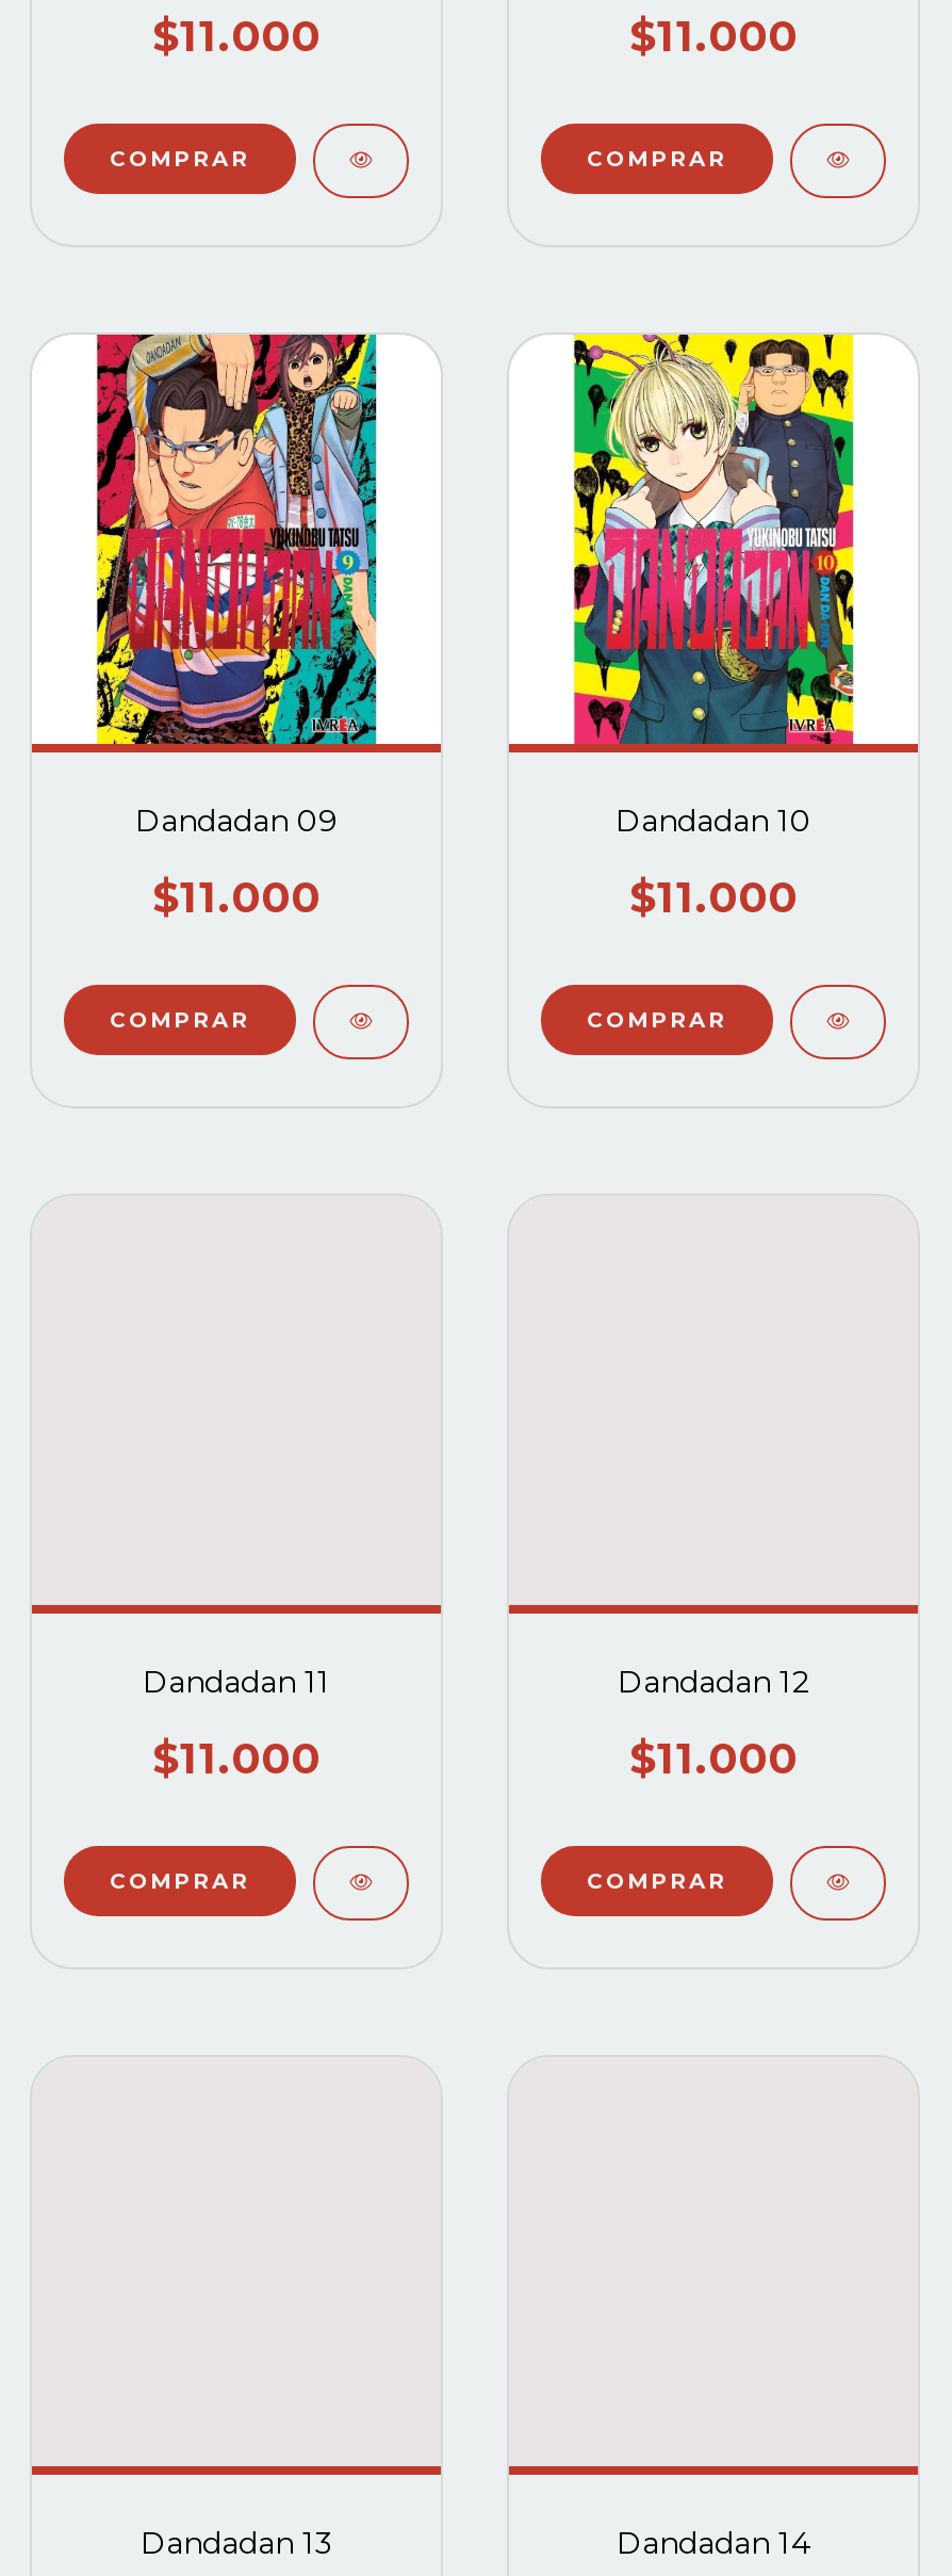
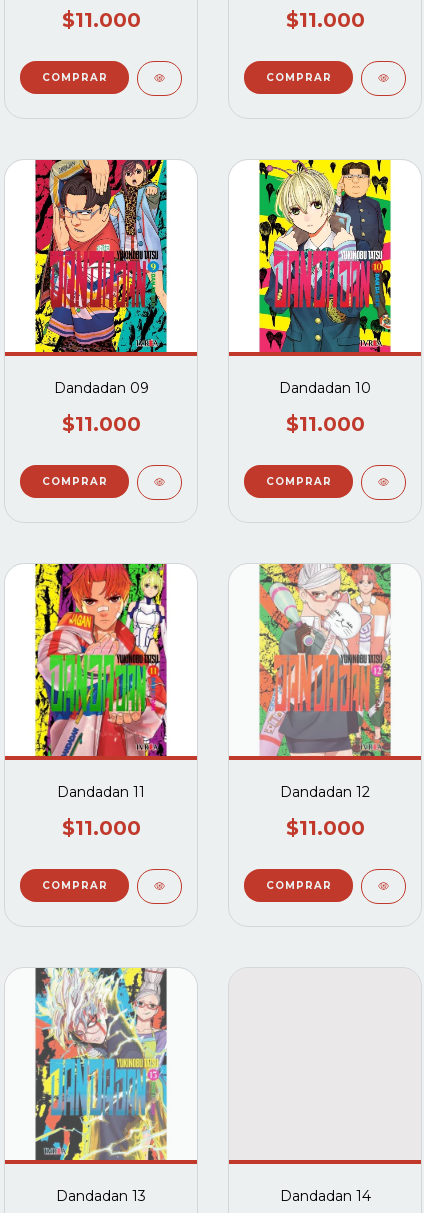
none -> [34,563,167,757] [image]
none -> [259,563,391,757] [image]
none -> [35,967,167,1161] [image]

